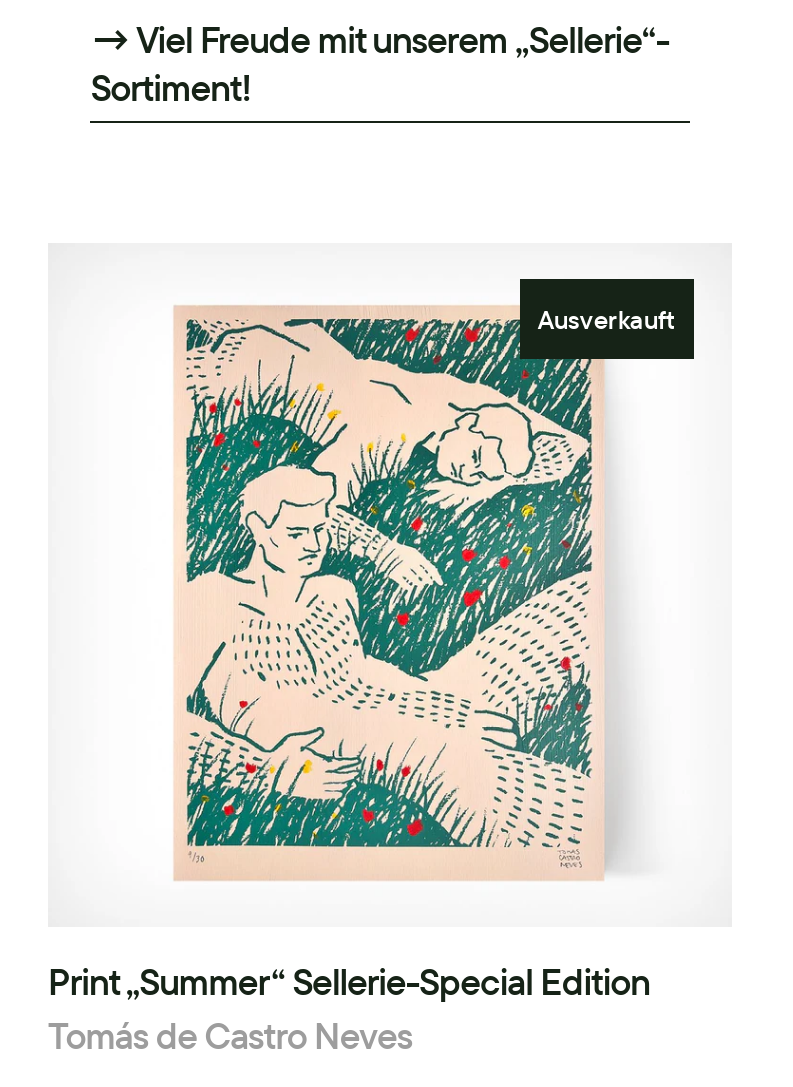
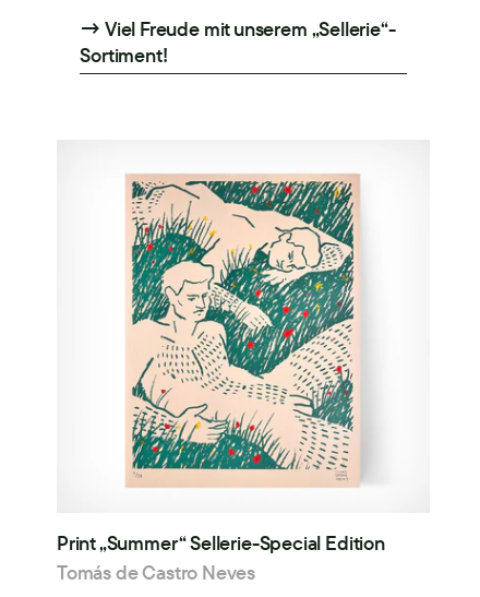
[538,300,676,338] Ausverkauft -> none

